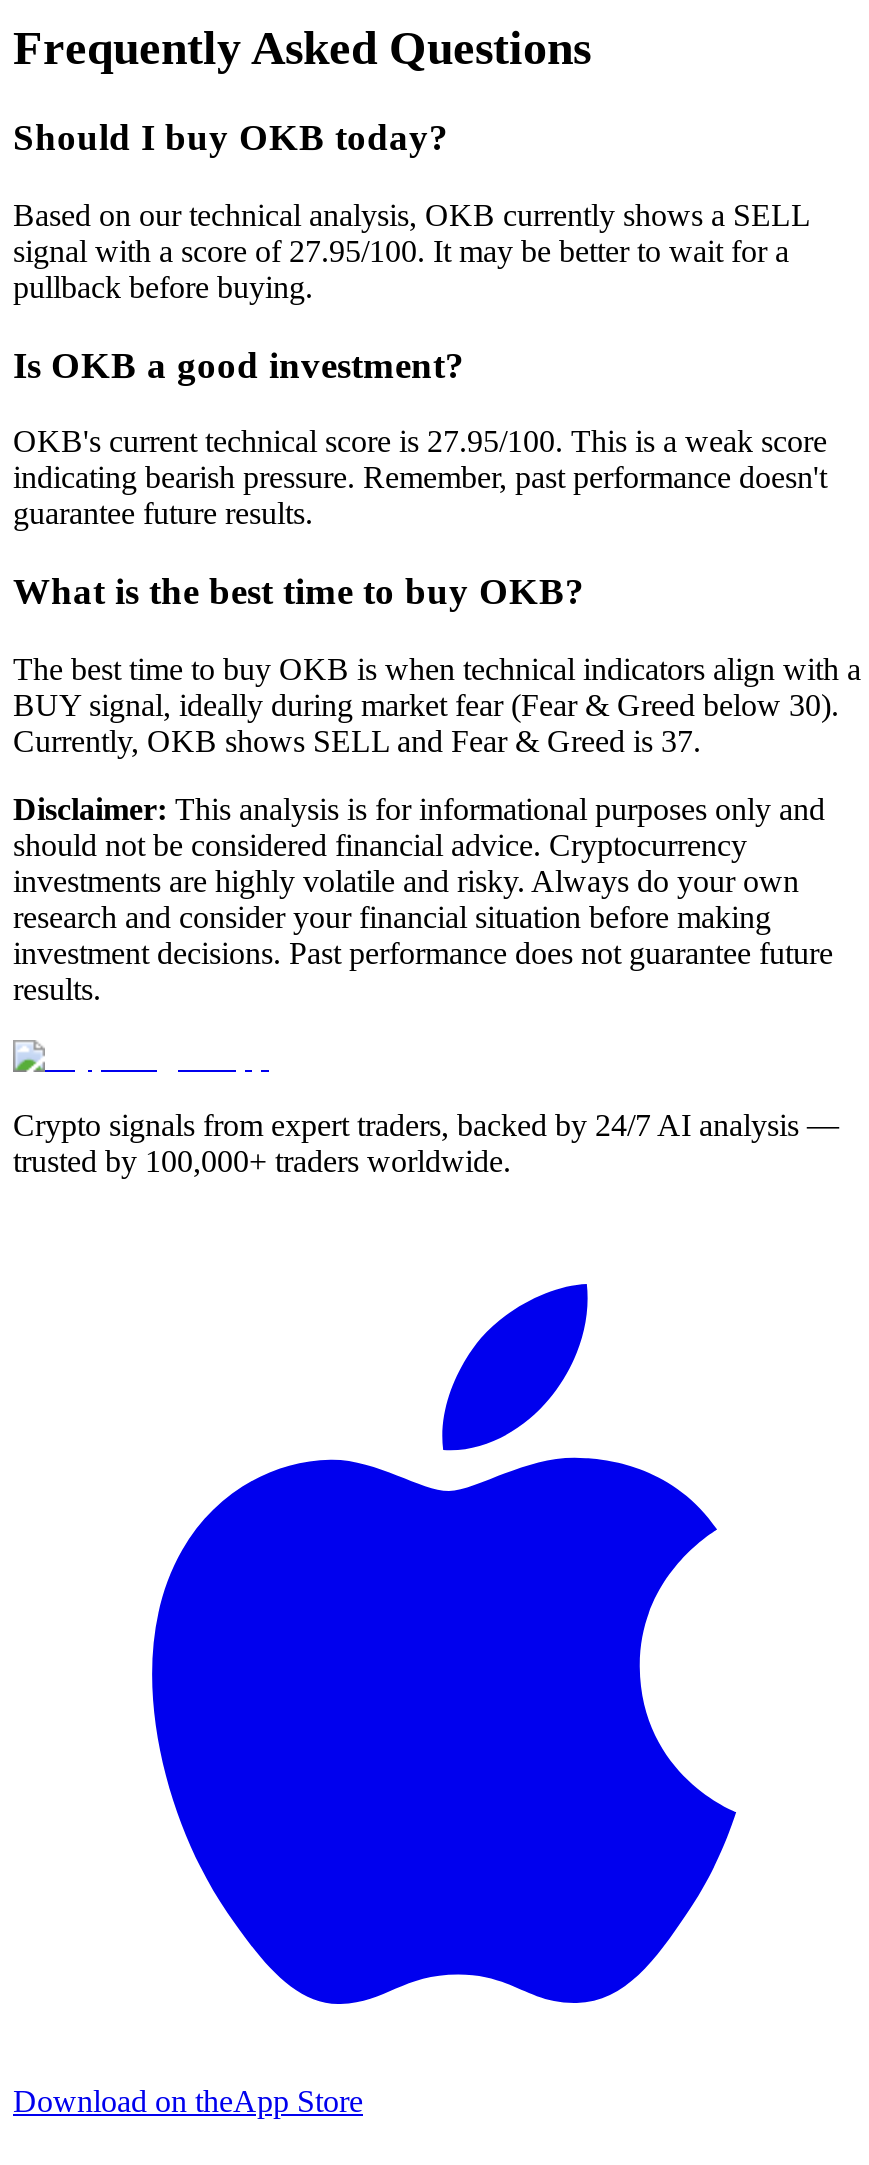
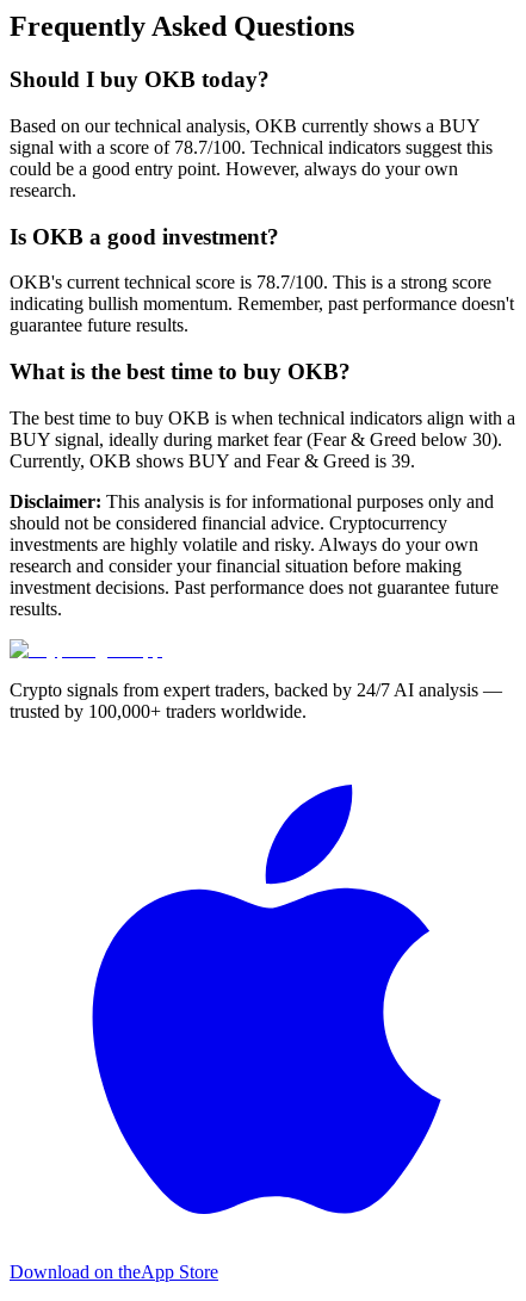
[13,198,809,304] Based on our technical analysis, OKB currently shows a SELL | signal with a score of 27.95/100. It may be better to wait for a | pullback before buying. -> [10,115,493,200] Based on our technical analysis, OKB currently shows a BUY | signal with a score of 78.7/100. Technical indicators suggest this | could be a good entry point. However, always do your own | research.
[13,424,827,458] OKB's current technical score is 27.95/100. This is a weak score -> [10,272,491,292] OKB's current technical score is 78.7/100. This is a strong score
[13,460,827,494] indicating bearish pressure. Remember, past performance doesn't -> [10,294,514,314] indicating bullish momentum. Remember, past performance doesn't
[13,723,701,757] Currently, OKB shows SELL and Fear & Greed is 37. -> [10,450,415,471] Currently, OKB shows BUY and Fear & Greed is 39.

